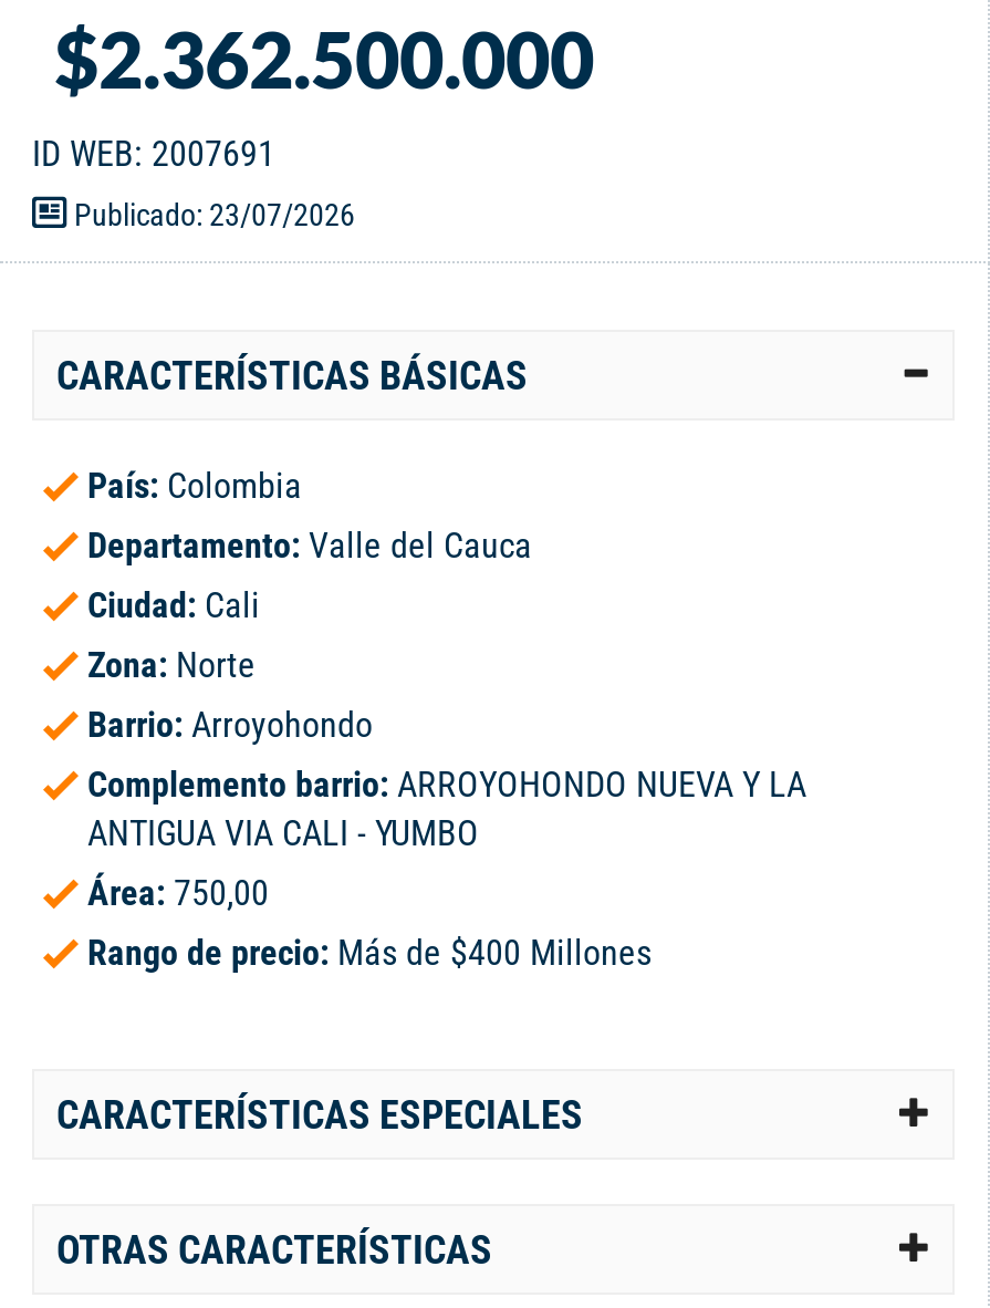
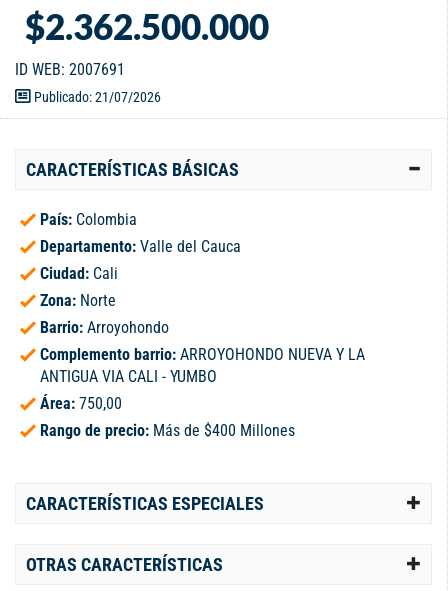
[67,198,355,233] Publicado: 23/07/2026 -> [31,89,161,105] Publicado: 21/07/2026

